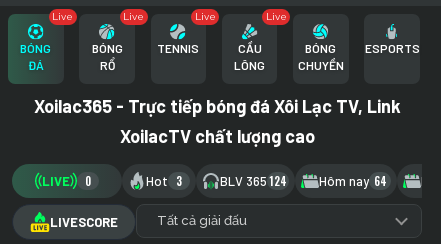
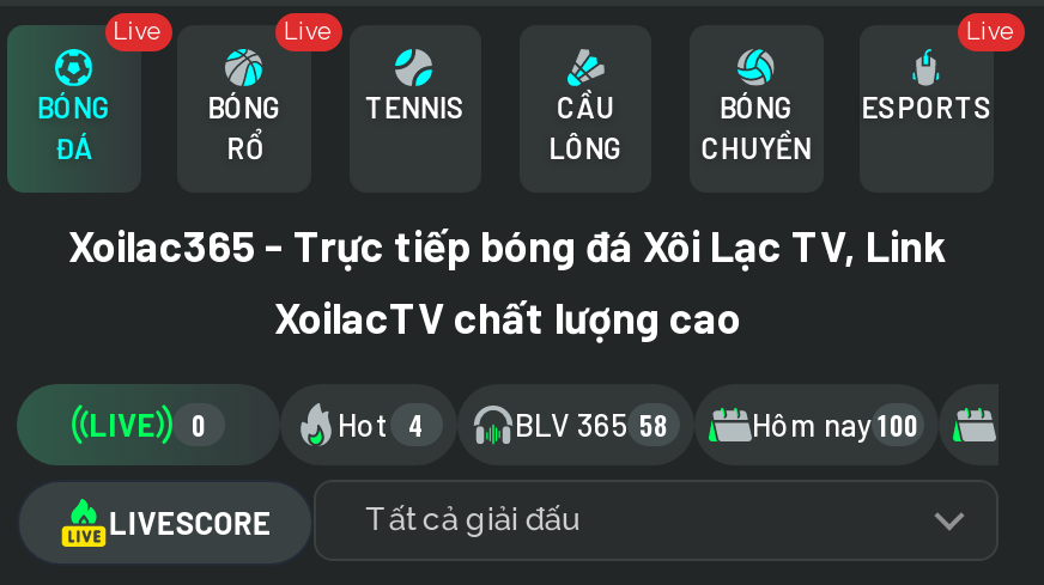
[195,10,216,21] Live -> none
[266,10,287,21] Live -> none
none -> [966,17,1016,43] Live
[146,172,386,188] Hot 3 | BLV 365 124 | Hôm nay 64 -> [338,404,918,443] Hot 4 | BLV 365 58 | Hôm nay 100

